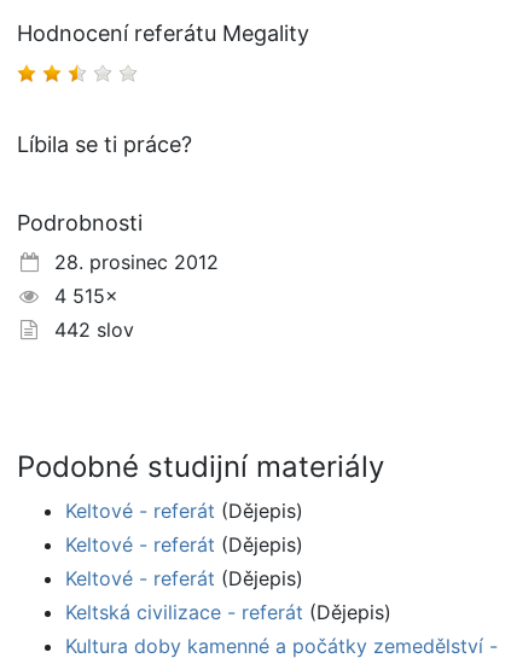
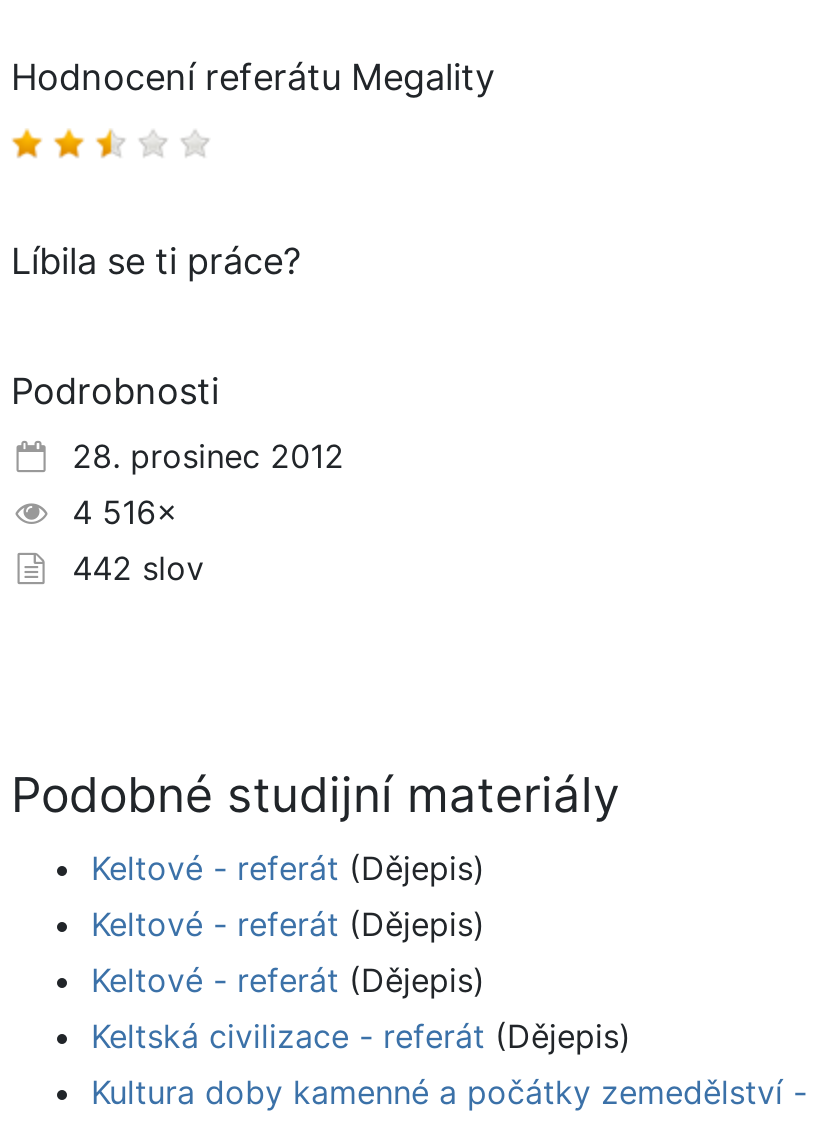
[42,284,118,308] 4 515× -> [52,493,178,533] 4 516×

